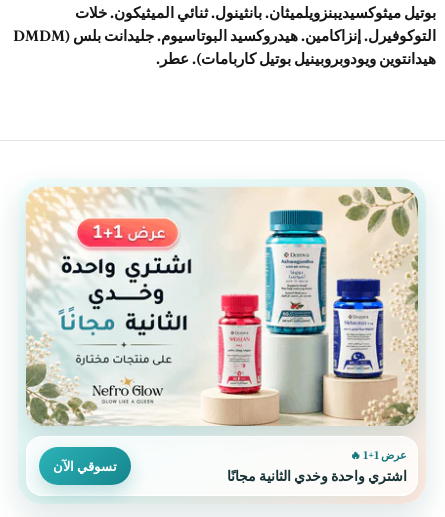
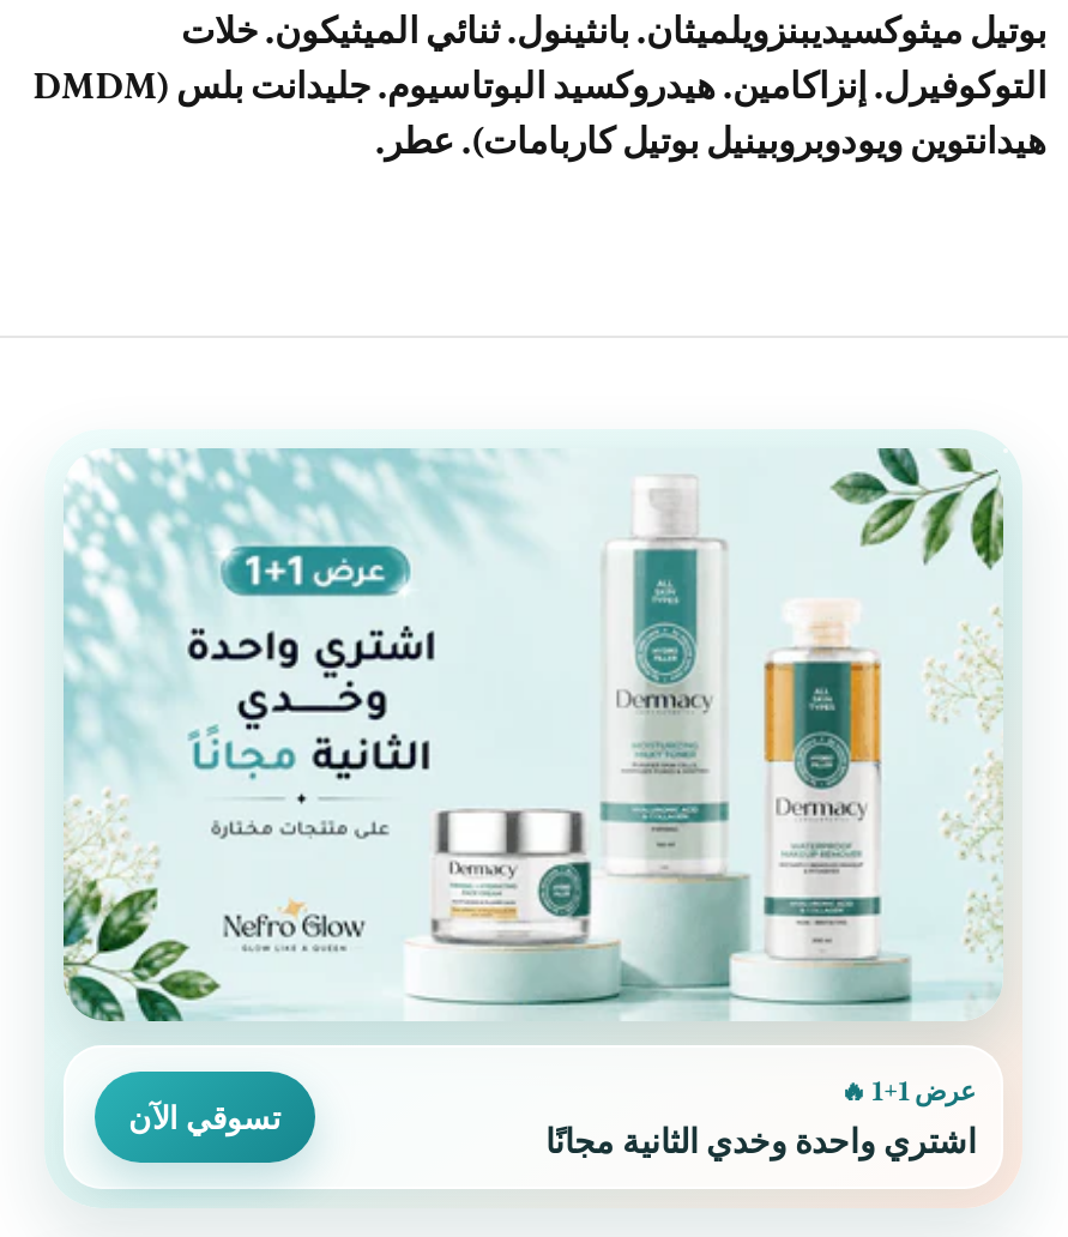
[25,186,419,427] [image] -> [61,446,1006,1024] [image]

